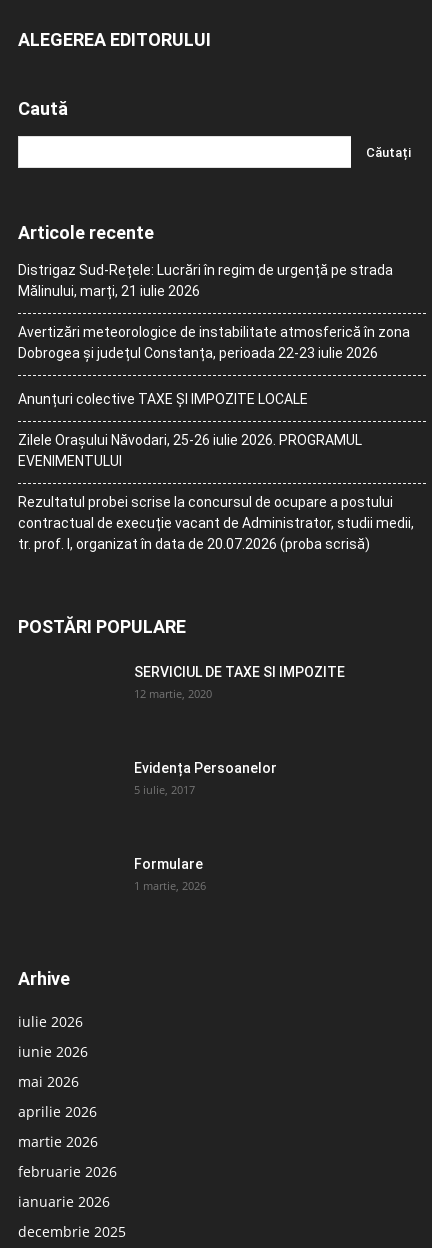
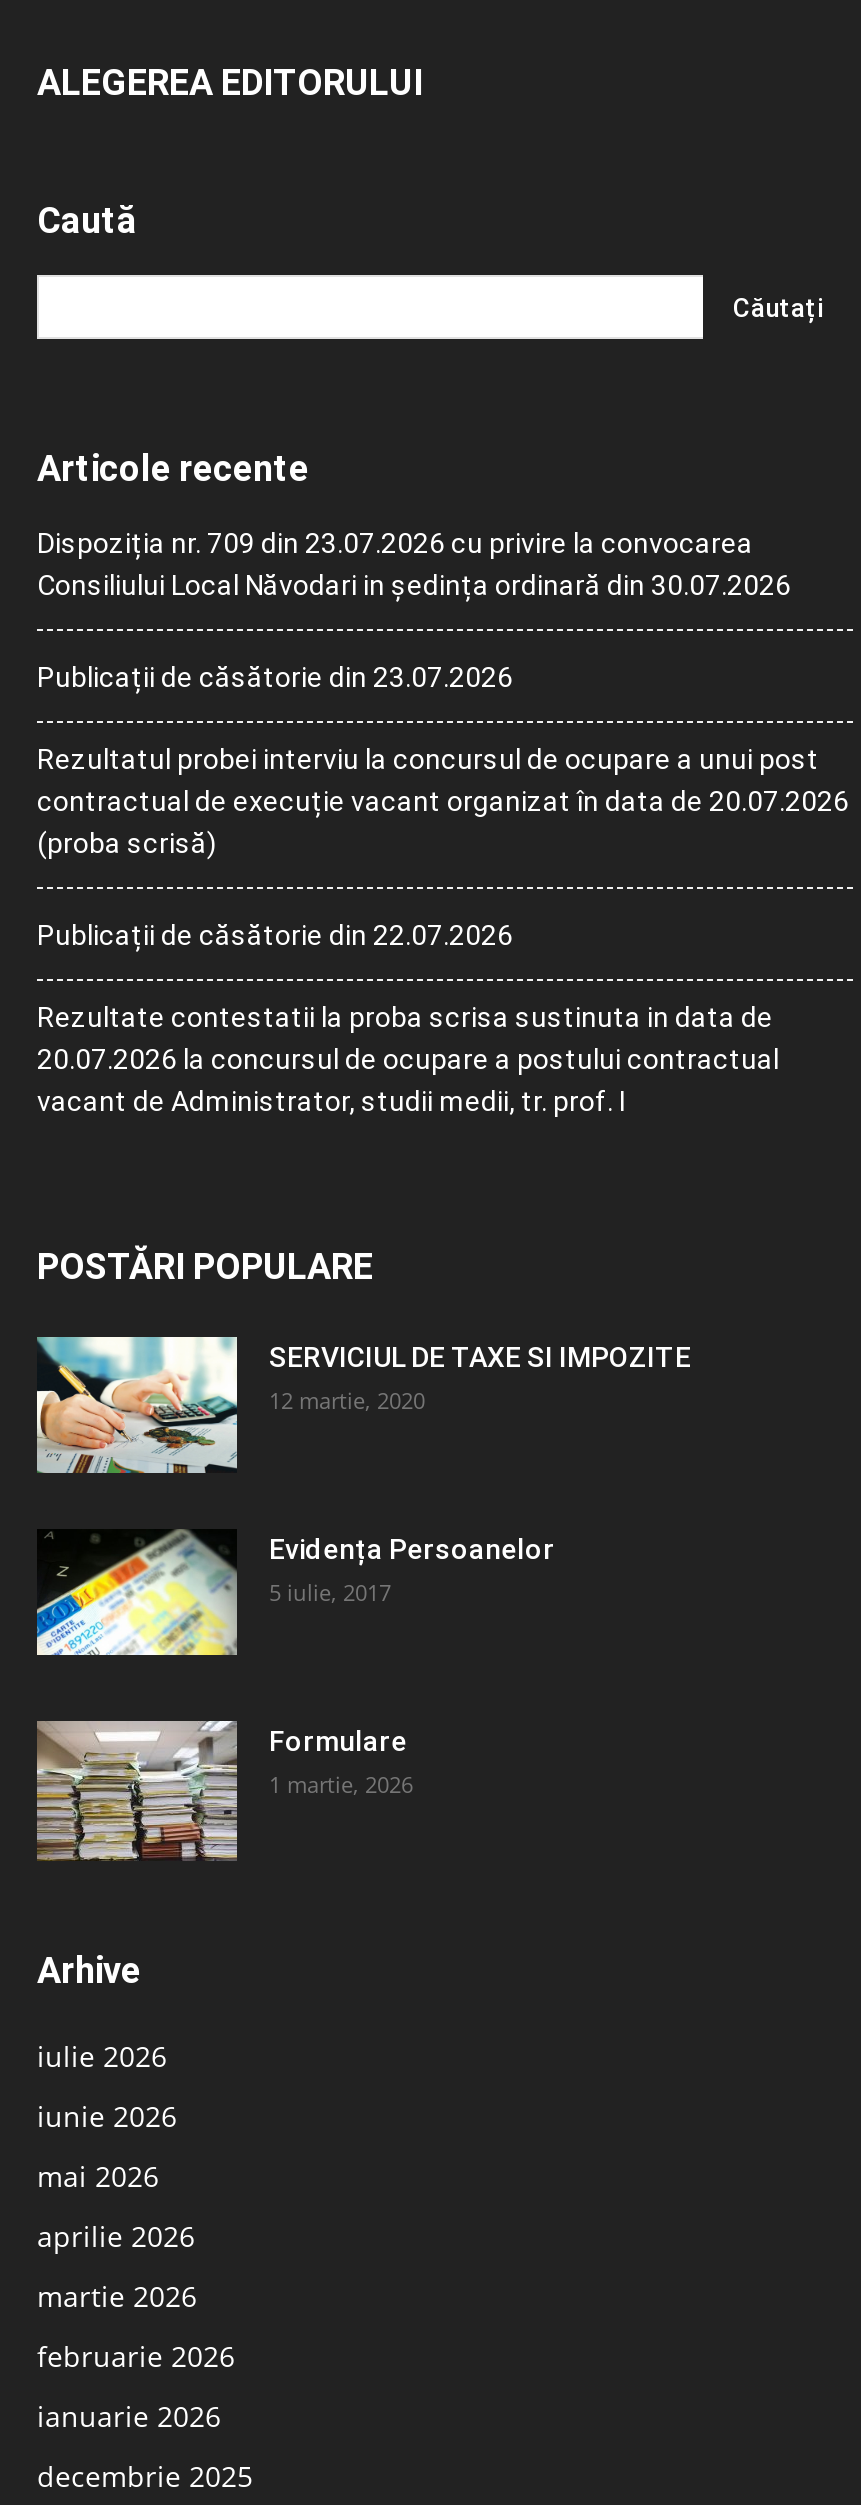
[18,262,393,299] Distrigaz Sud-Rețele: Lucrări în regim de urgență pe strada | Mălinului, marți, 21 iulie 2026 -> [37,527,791,601] Dispoziția nr. 709 din 23.07.2026 cu privire la convocarea | Consiliului Local Năvodari in ședința ordinară din 30.07.2026
[18,324,410,361] Avertizări meteorologice de instabilitate atmosferică în zona | Dobrogea și județul Constanța, perioada 22-23 iulie 2026 -> [37,661,513,693] Publicații de căsătorie din 23.07.2026
[18,391,308,407] Anunțuri colective TAXE ȘI IMPOZITE LOCALE -> [37,743,849,859] Rezultatul probei interviu la concursul de ocupare a unui post | contractual de execuție vacant organizat în data de 20.07.2026 | (proba scrisă)
[18,432,362,469] Zilele Orașului Năvodari, 25-26 iulie 2026. PROGRAMUL | EVENIMENTULUI -> [37,919,513,951] Publicații de căsătorie din 22.07.2026
[18,494,414,552] Rezultatul probei scrise la concursul de ocupare a postului | contractual de execuție vacant de Administrator, studii medii, | tr. prof. I, organizat în data de 20.07.2026 (proba scrisă) -> [37,1001,779,1117] Rezultate contestatii la proba scrisa sustinuta in data de | 20.07.2026 la concursul de ocupare a postului contractual | vacant de Administrator, studii medii, tr. prof. I
none -> [35,1335,239,1475] [image]
none -> [35,1529,239,1657] [image]
none -> [35,1719,239,1861] [image]

